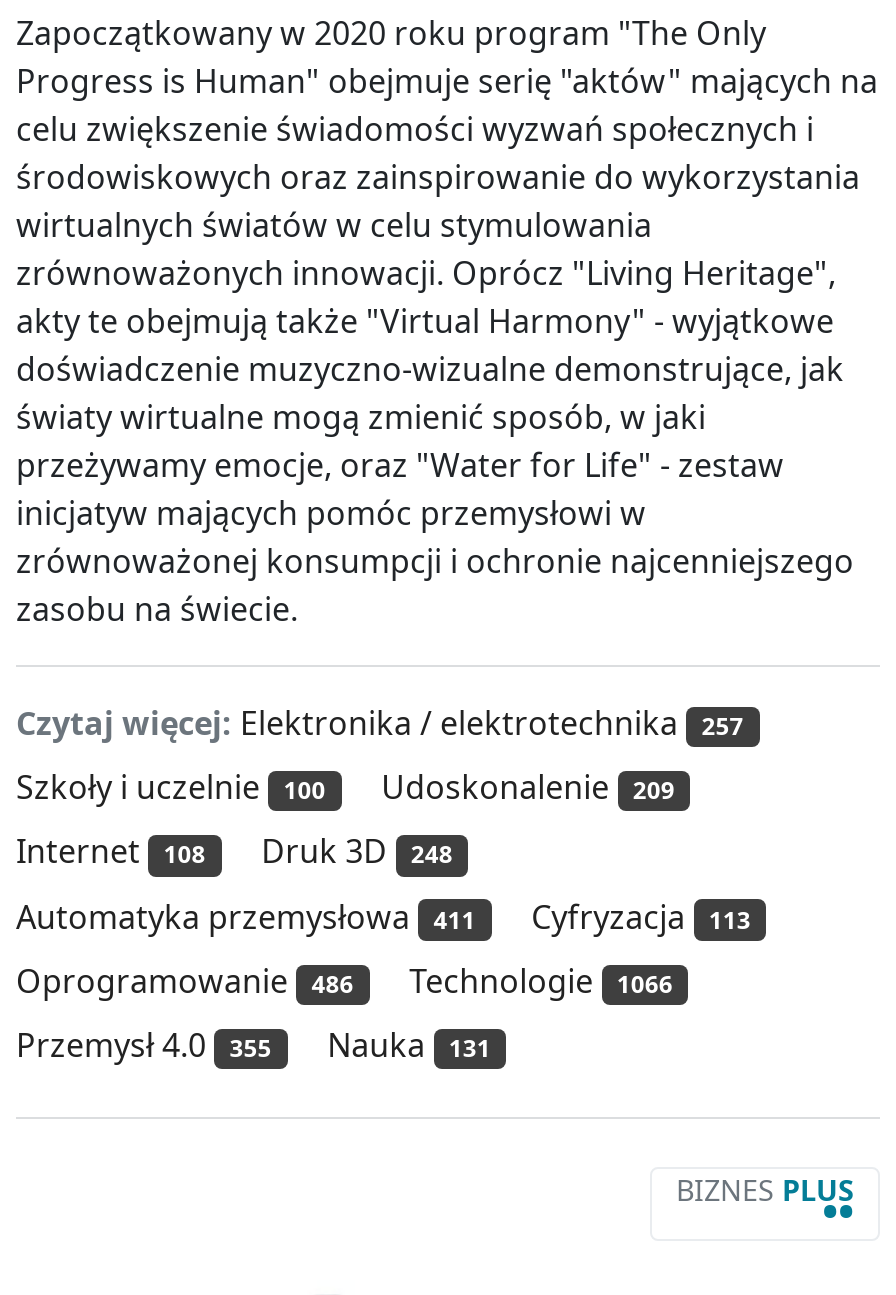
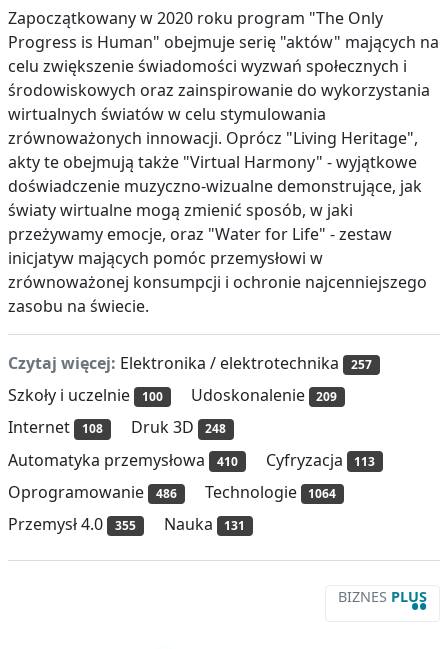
[16,894,751,938] Automatyka przemysłowa 411 Cyfryzacja 113 -> [8,449,375,471] Automatyka przemysłowa 410 Cyfryzacja 113
[16,959,673,1003] Oprogramowanie 486 Technologie 1066 -> [8,481,336,503] Oprogramowanie 486 Technologie 1064

